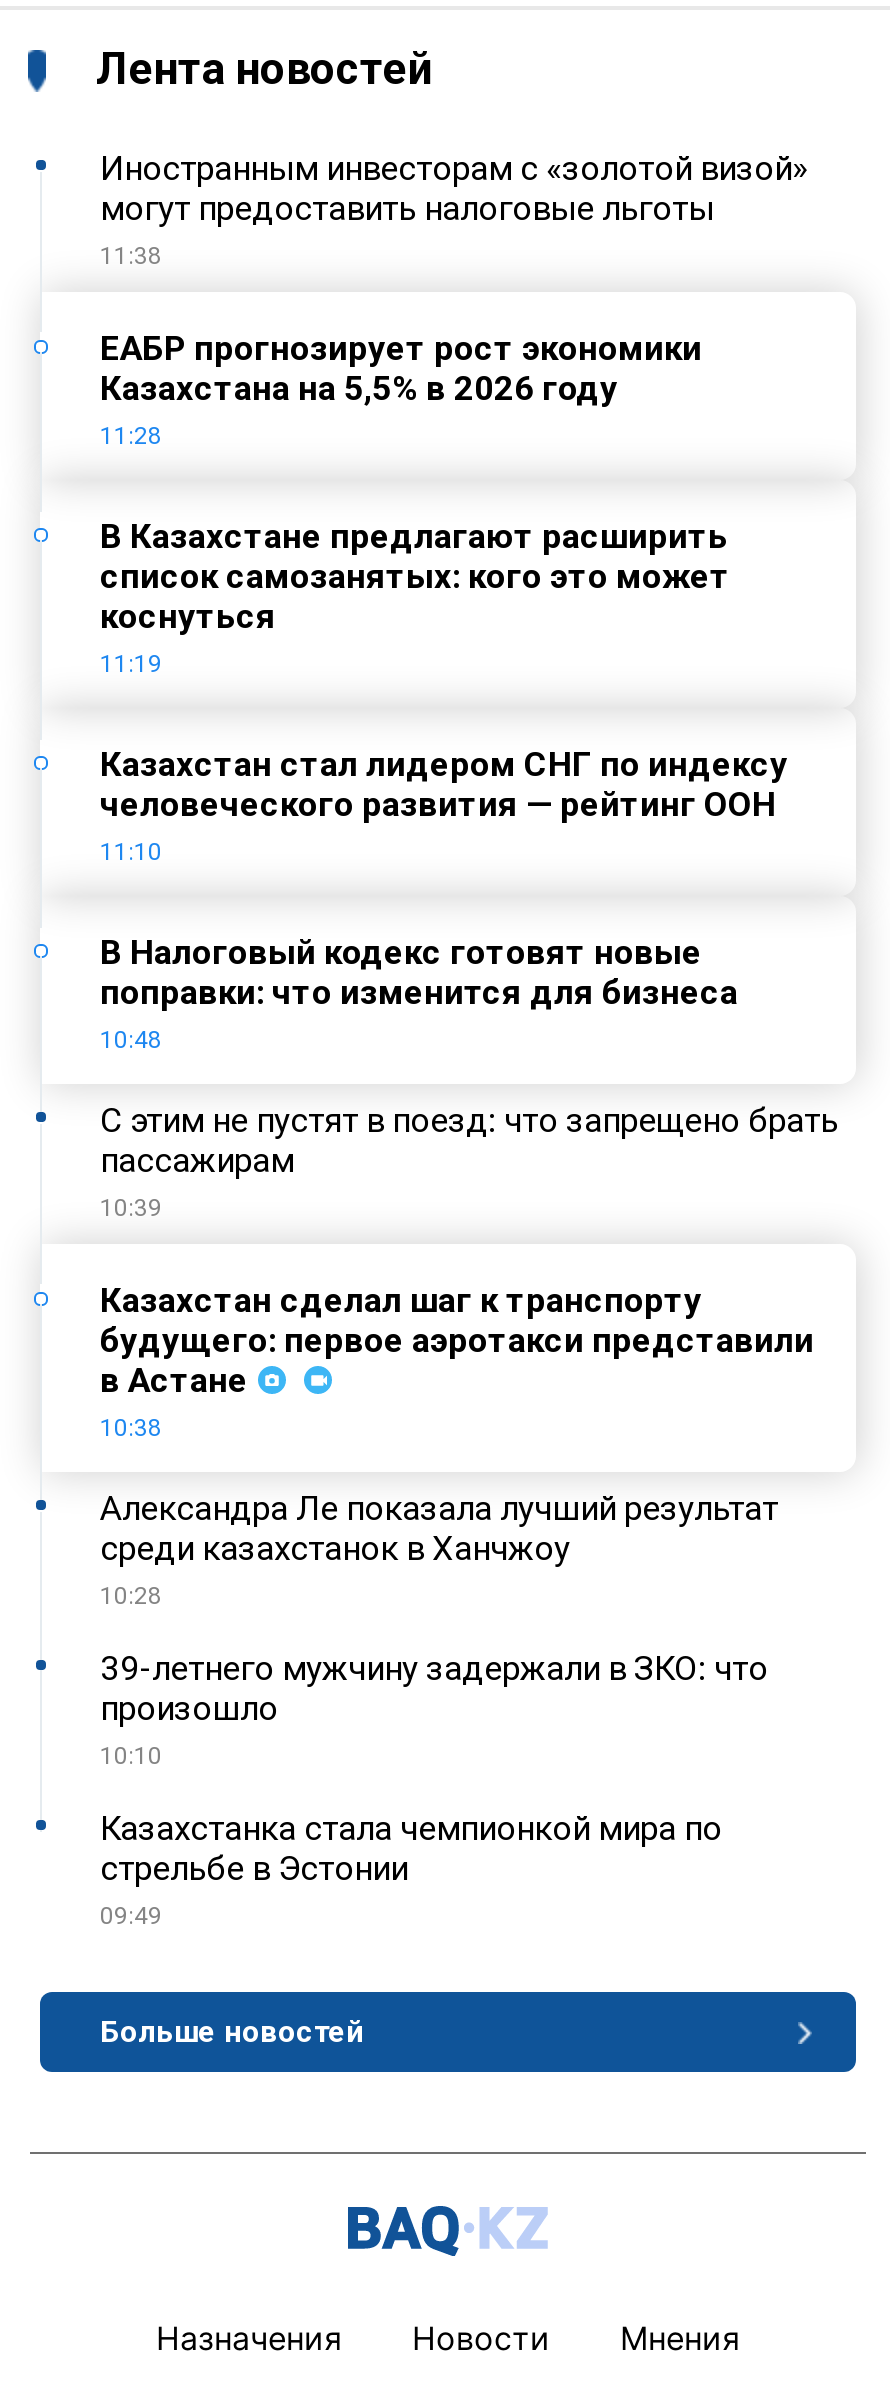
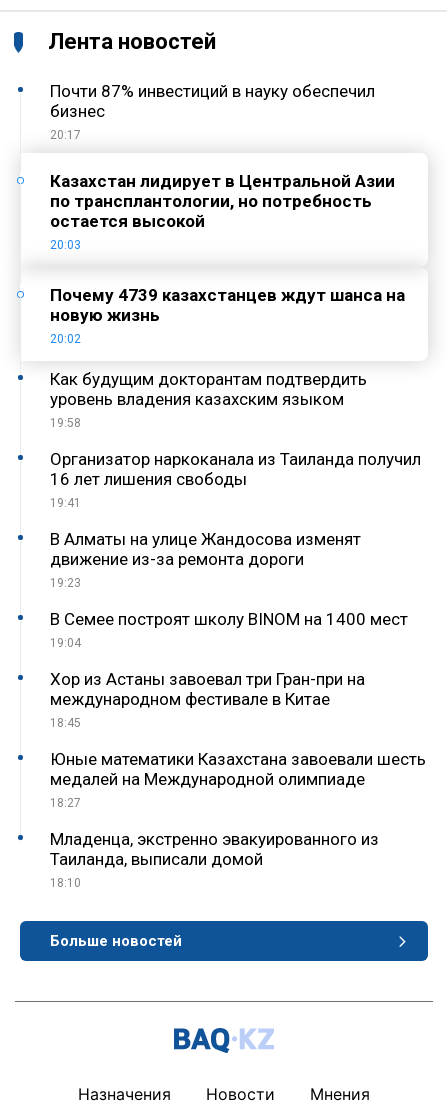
[100,148,808,270] Иностранным инвесторам с «золотой визой» | могут предоставить налоговые льготы | 11:38 -> [50,81,375,142] Почти 87% инвестиций в науку обеспечил | бизнес | 20:17
[100,328,702,450] ЕАБР прогнозирует рост экономики | Казахстана на 5,5% в 2026 году | 11:28 -> [50,171,395,252] Казахстан лидирует в Центральной Азии | по трансплантологии, но потребность | остается высокой | 20:03
[100,516,730,678] В Казахстане предлагают расширить | список самозанятых: кого это может | коснуться | 11:19 -> [50,285,405,346] Почему 4739 казахстанцев ждут шанса на | новую жизнь | 20:02
[100,744,788,866] Казахстан стал лидером СНГ по индексу | человеческого развития — рейтинг ООН | 11:10 -> [50,369,367,430] Как будущим докторантам подтвердить | уровень владения казахским языком | 19:58
[100,932,738,1054] В Налоговый кодекс готовят новые | поправки: что изменится для бизнеса | 10:48 -> [50,449,421,510] Организатор наркоканала из Таиланда получил | 16 лет лишения свободы | 19:41
[100,1100,838,1222] С этим не пустят в поезд: что запрещено брать | пассажирам | 10:39 -> [50,529,361,590] В Алматы на улице Жандосова изменят | движение из-за ремонта дороги | 19:23
[100,1280,814,1442] Казахстан сделал шаг к транспорту | будущего: первое аэротакси представили | в Астане | 10:38 -> [50,609,408,650] В Семее построят школу BINOM на 1400 мест | 19:04
[100,1488,778,1610] Александра Ле показала лучший результат | среди казахстанок в Ханчжоу | 10:28 -> [50,669,365,730] Хор из Астаны завоевал три Гран-при на | международном фестивале в Китае | 18:45
[100,1648,768,1770] 39-летнего мужчину задержали в ЗКО: что | произошло | 10:10 -> [50,749,426,810] Юные математики Казахстана завоевали шесть | медалей на Международной олимпиаде | 18:27
[100,1808,722,1930] Казахстанка стала чемпионкой мира по | стрельбе в Эстонии | 09:49 -> [50,829,379,890] Младенца, экстренно эвакуированного из | Таиланда, выписали домой | 18:10

